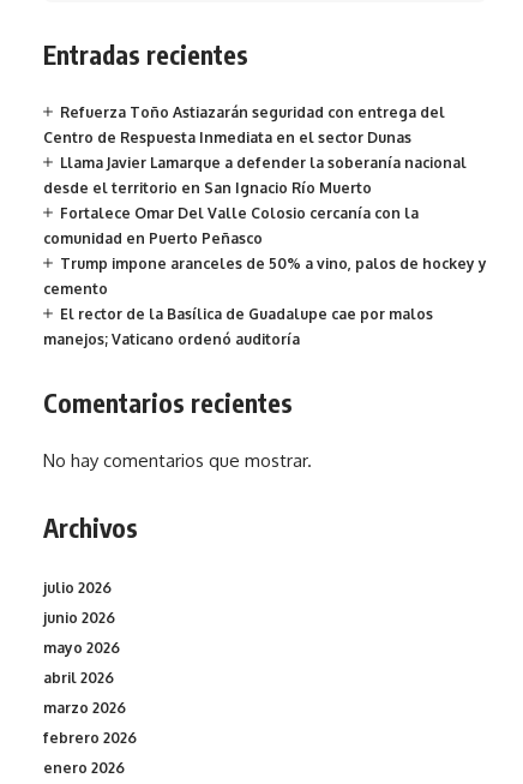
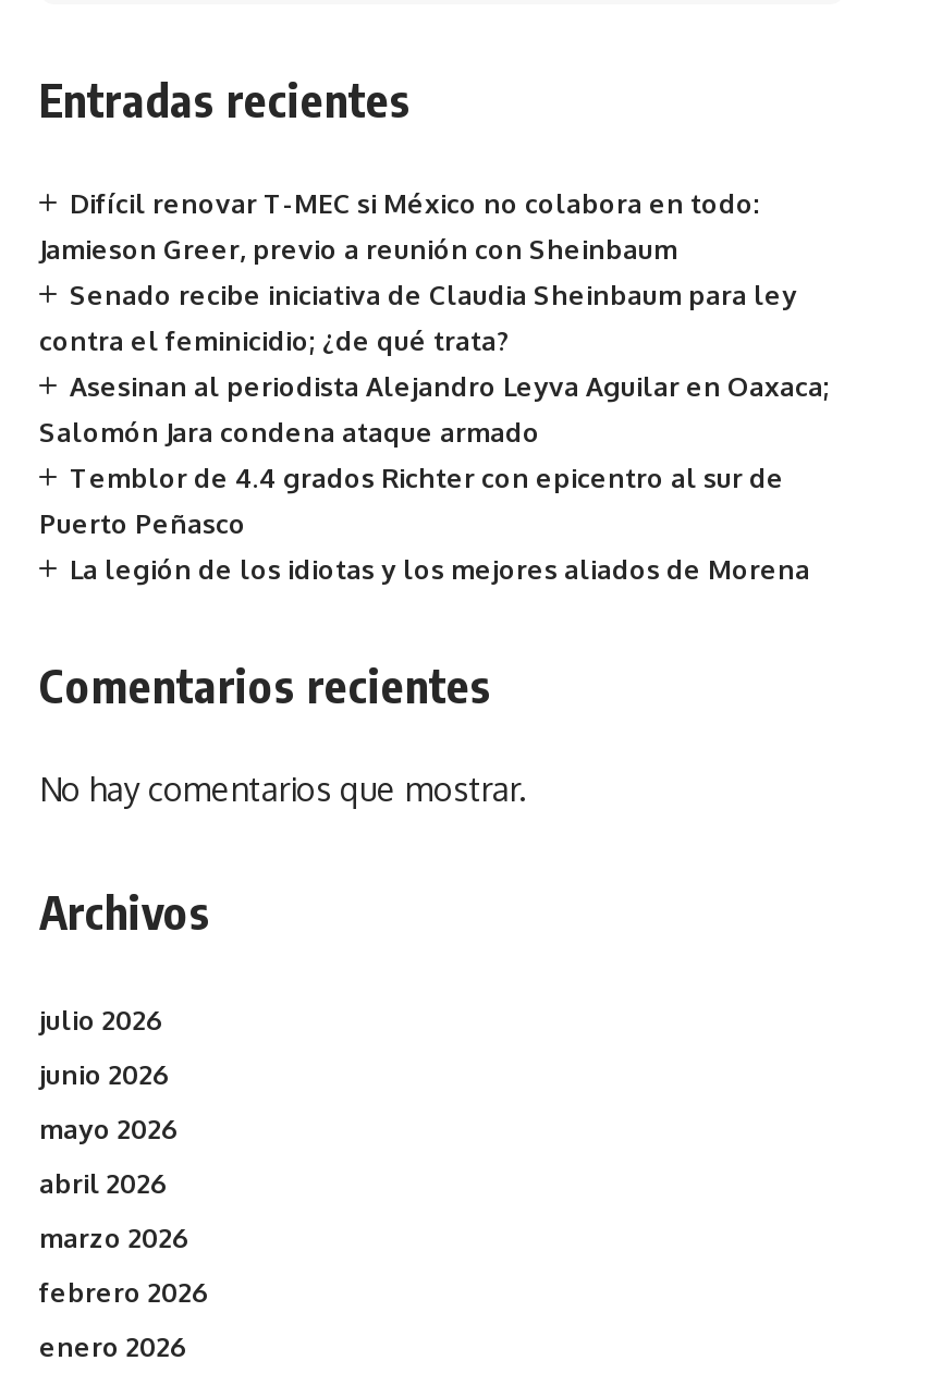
[43,103,487,348] Refuerza Toño Astiazarán seguridad con entrega del | Centro de Respuesta Inmediata en el sector Dunas | Llama Javier Lamarque a defender la soberanía nacional | desde el territorio en San Ignacio Río Muerto | Fortalece Omar Del Valle Colosio cercanía con la | comunidad en Puerto Peñasco | Trump impone aranceles de 50% a vino, palos de hockey y | cemento | El rector de la Basílica de Guadalupe cae por malos | manejos; Vaticano ordenó auditoría -> [39,186,830,585] Difícil renovar T-MEC si México no colabora en todo: | Jamieson Greer, previo a reunión con Sheinbaum | Senado recibe iniciativa de Claudia Sheinbaum para ley | contra el feminicidio; ¿de qué trata? | Asesinan al periodista Alejandro Leyva Aguilar en Oaxaca; | Salomón Jara condena ataque armado | Temblor de 4.4 grados Richter con epicentro al sur de | Puerto Peñasco | La legión de los idiotas y los mejores aliados de Morena

